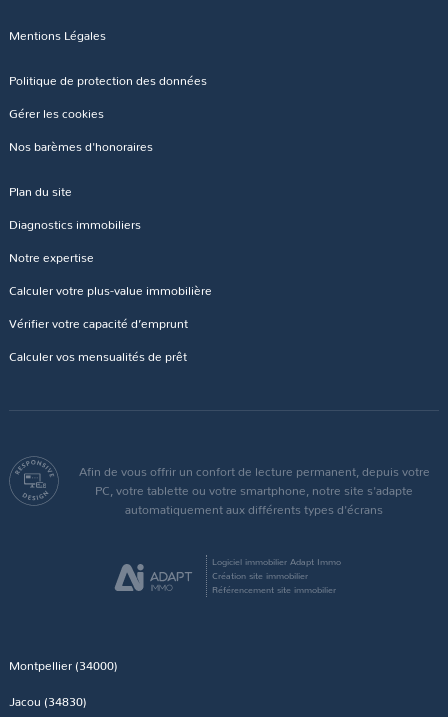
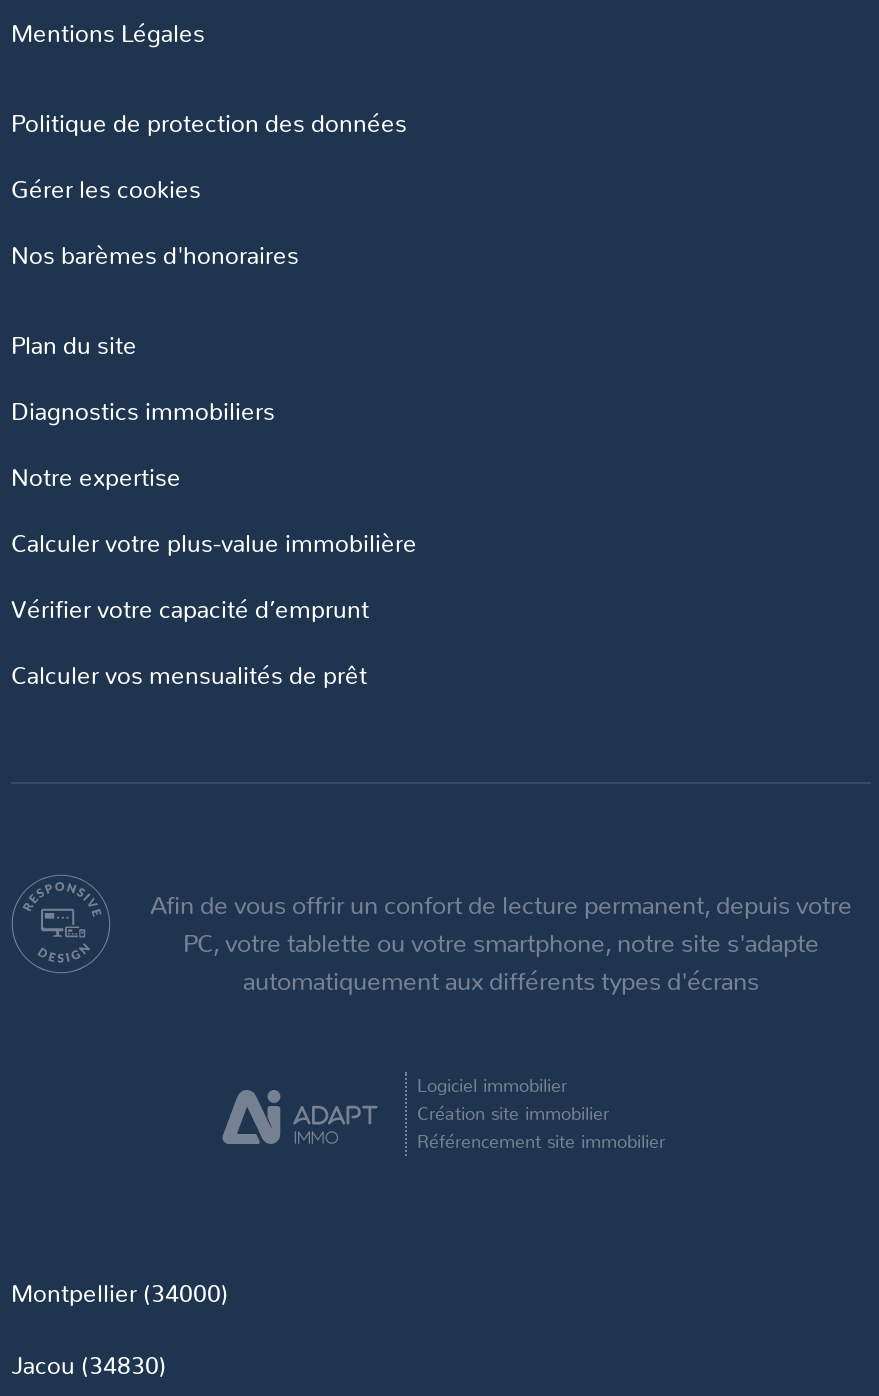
[212,554,341,568] Logiciel immobilier Adapt Immo -> [417,1070,567,1098] Logiciel immobilier

